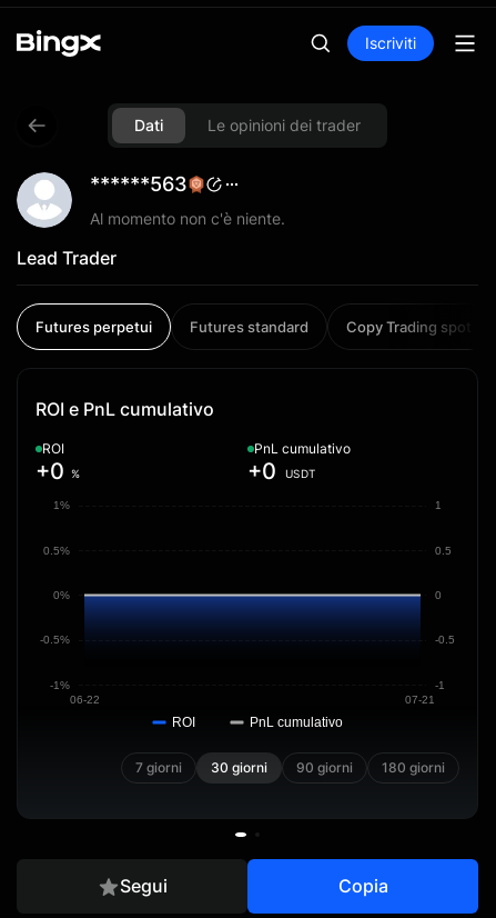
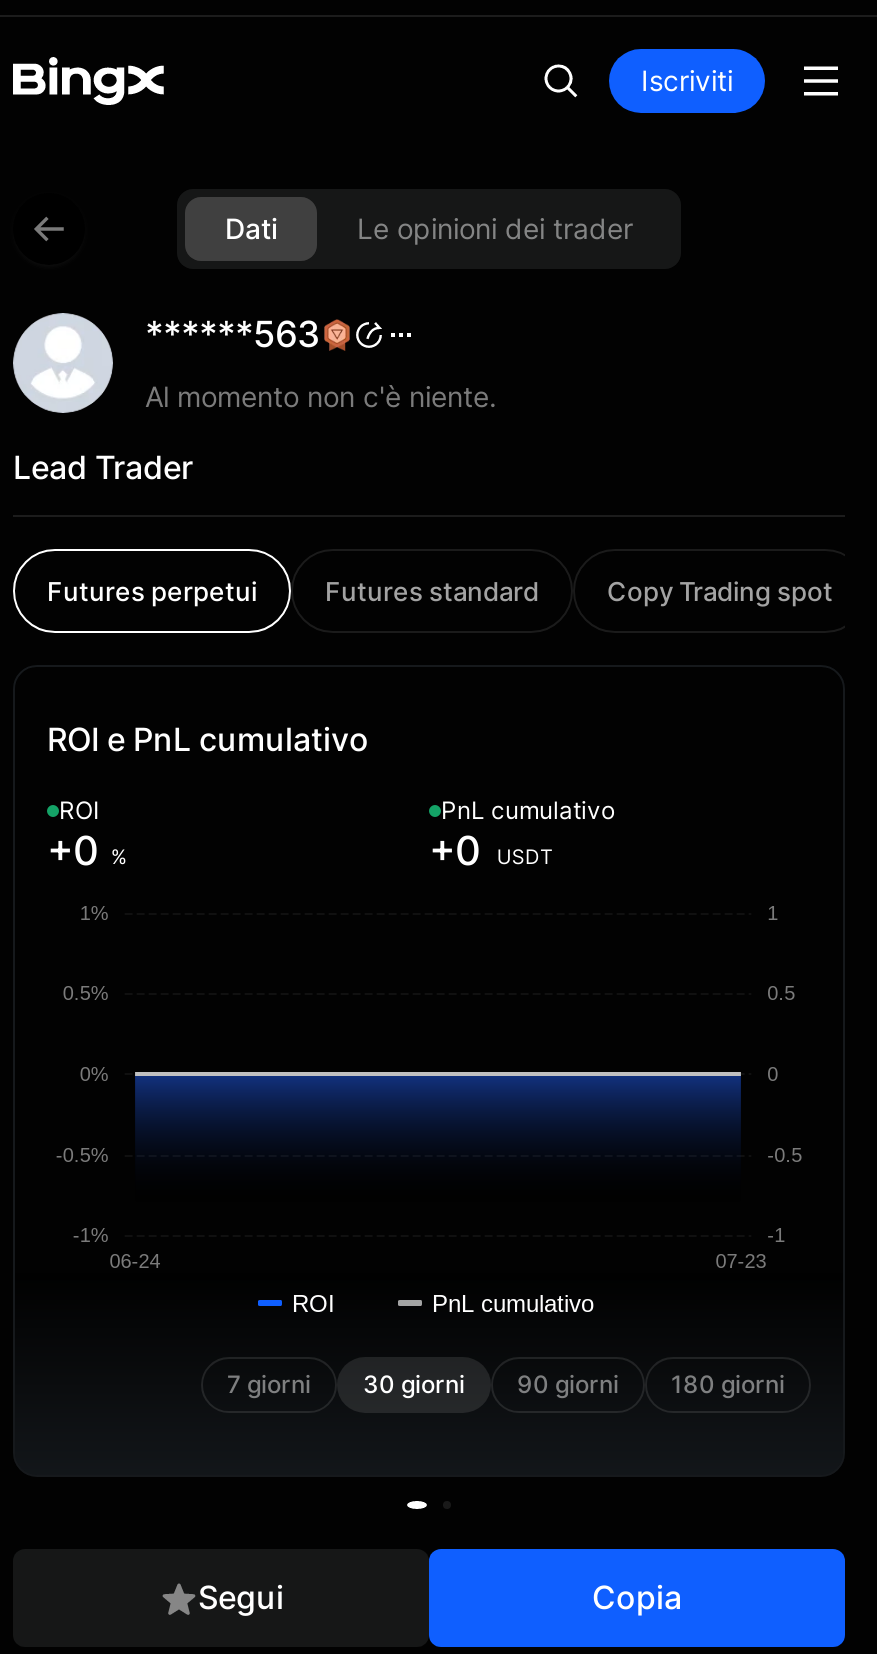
[69,693,99,705] 06-22 -> [110,1250,161,1272] 06-24
[406,693,436,705] 07-21 -> [715,1250,766,1272] 07-23

